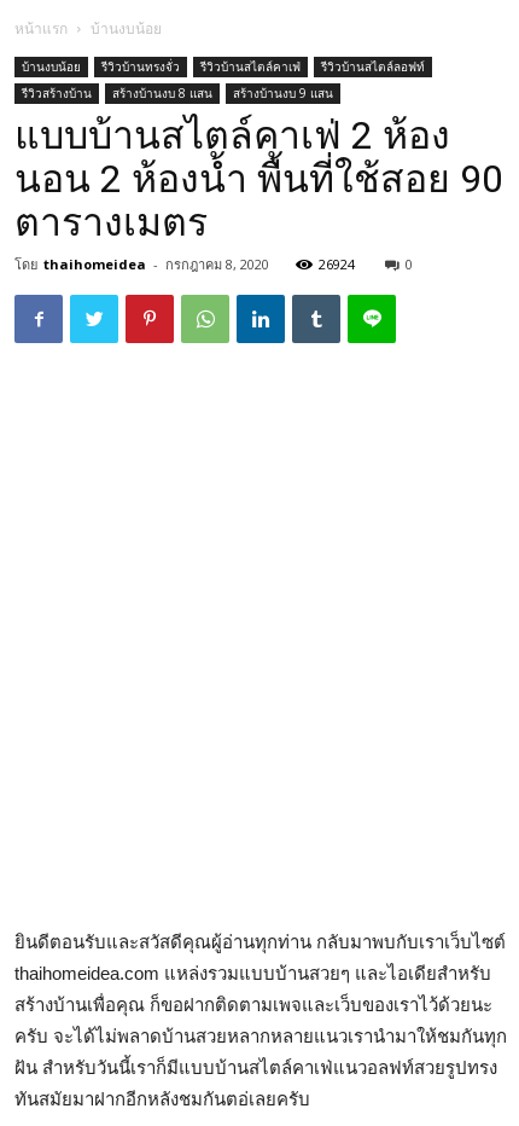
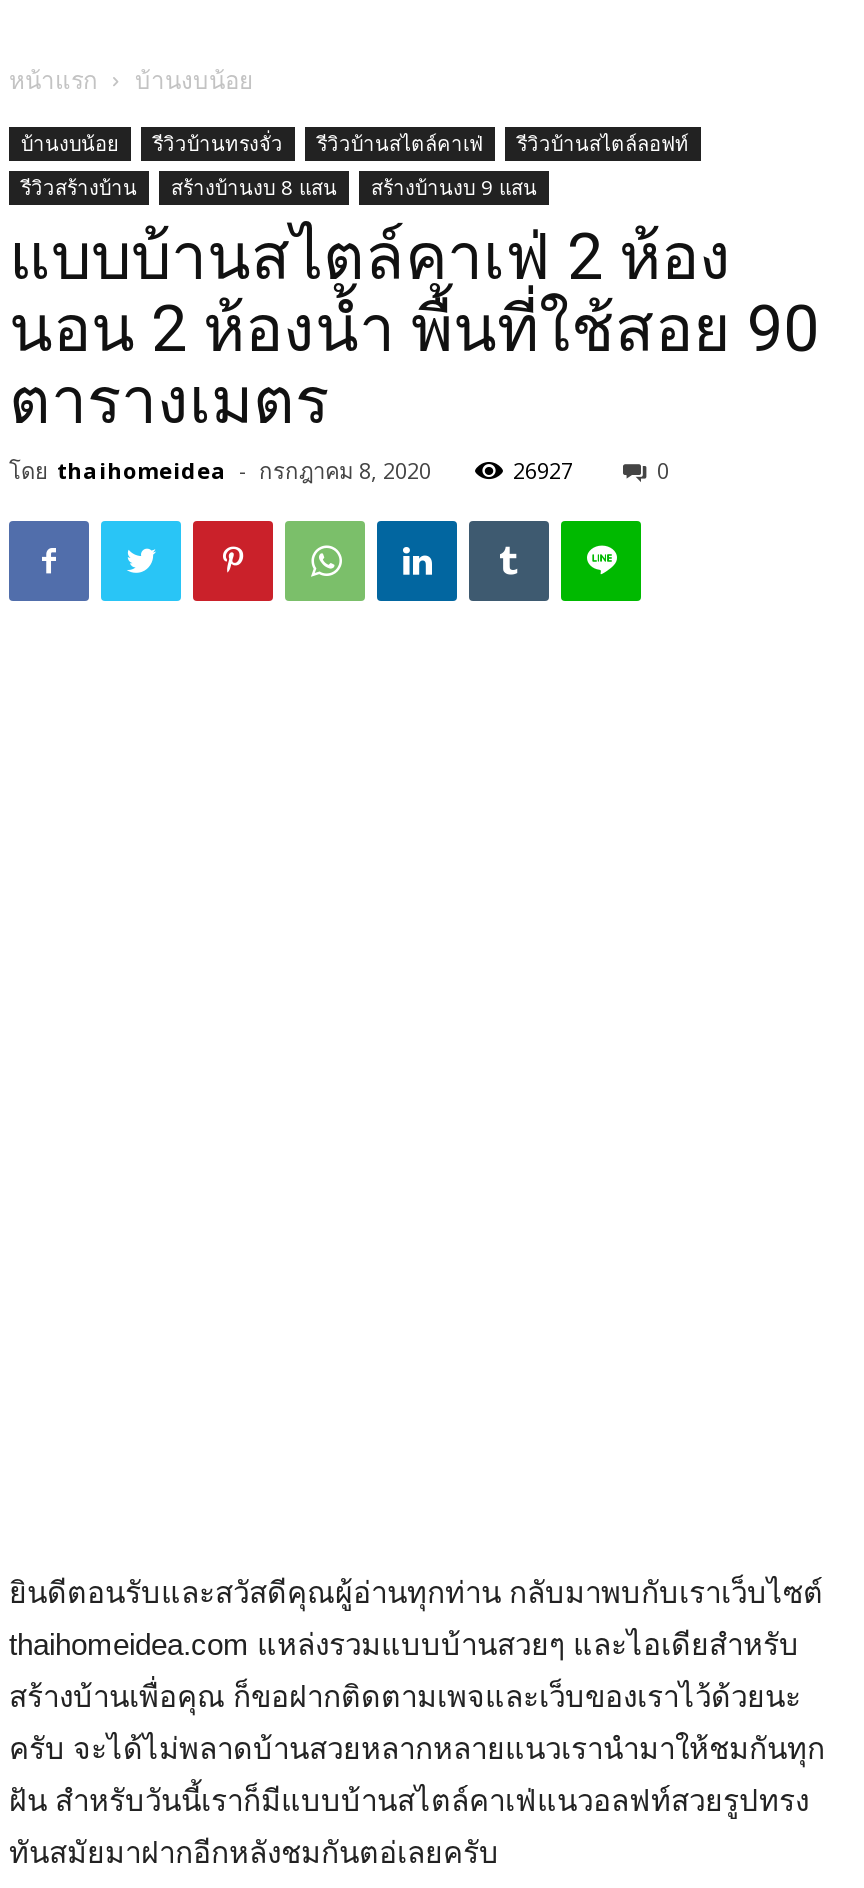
[319,255,355,273] 26924 -> [513,455,573,485] 26927

